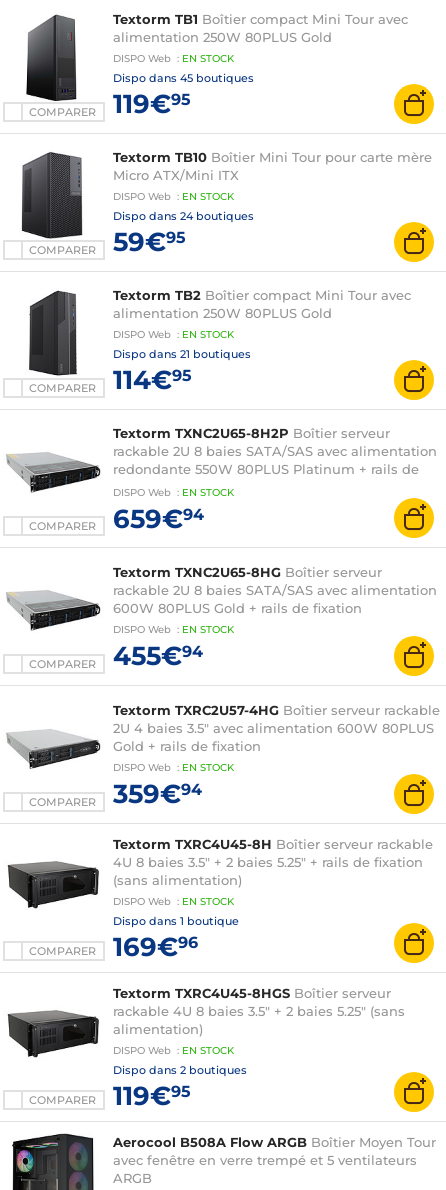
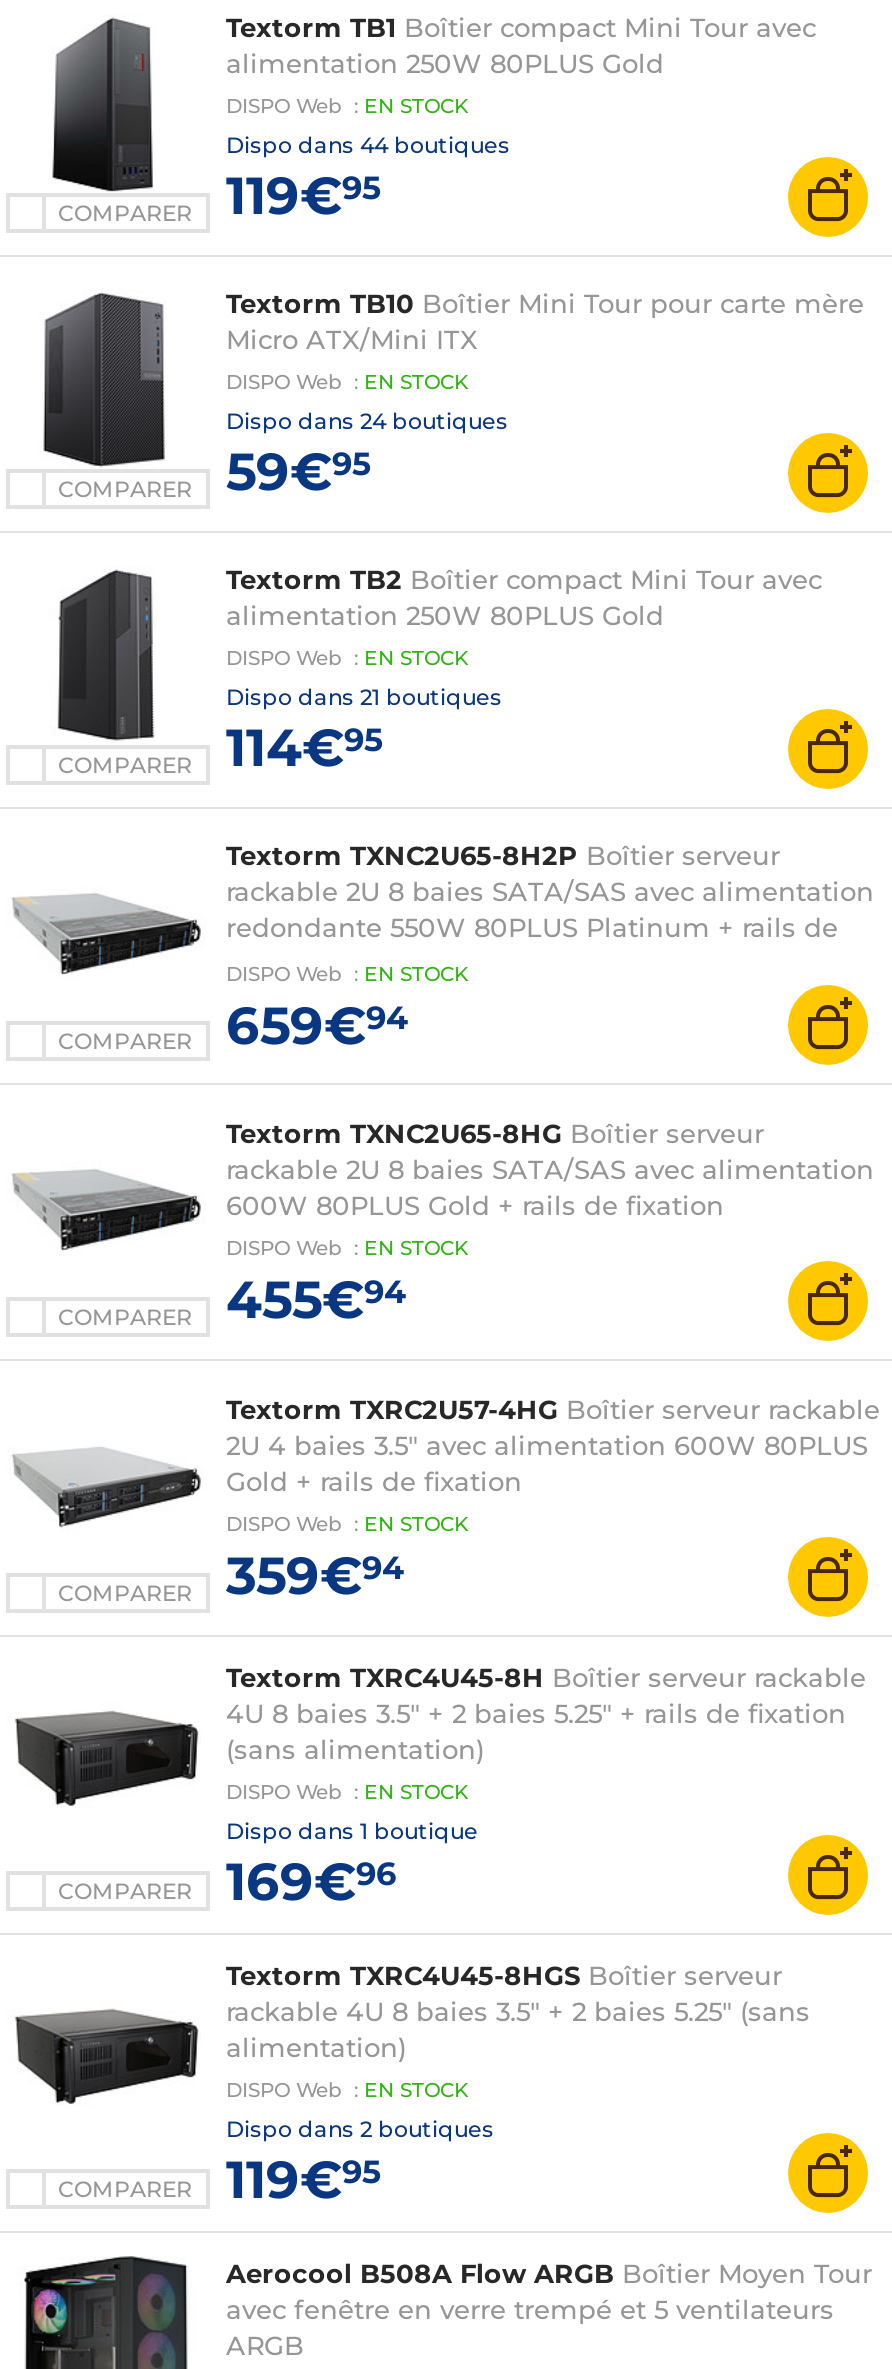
[113,71,254,85] Dispo dans 45 boutiques -> [226,131,510,159] Dispo dans 44 boutiques

